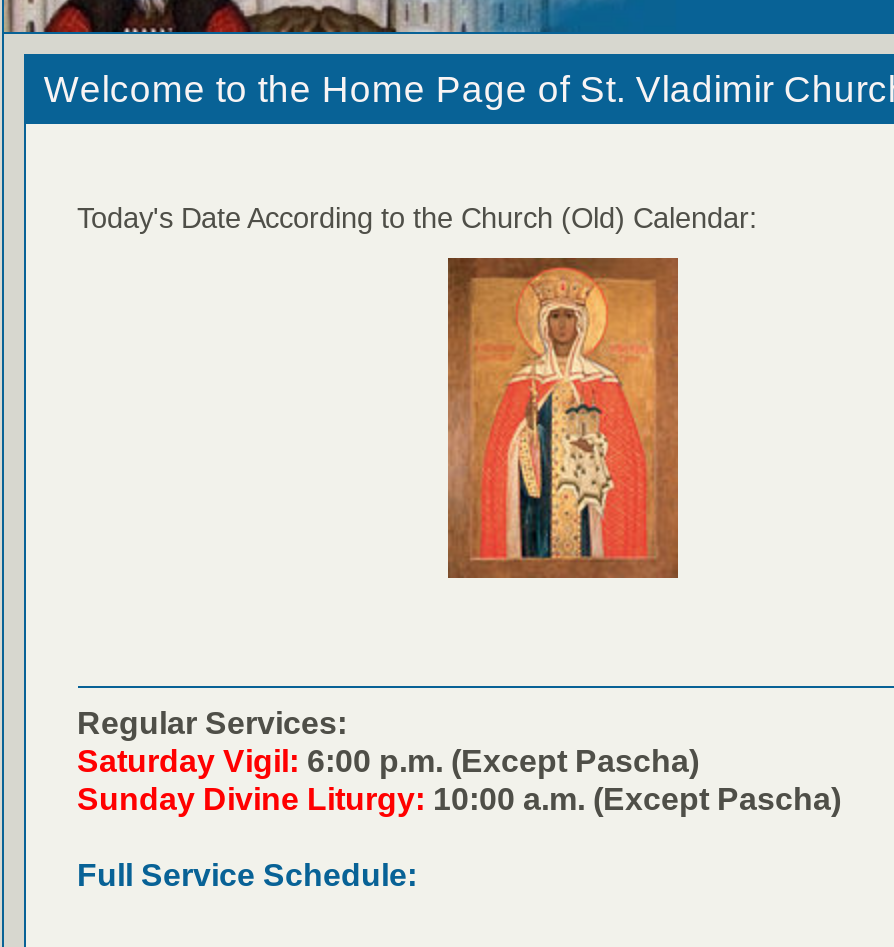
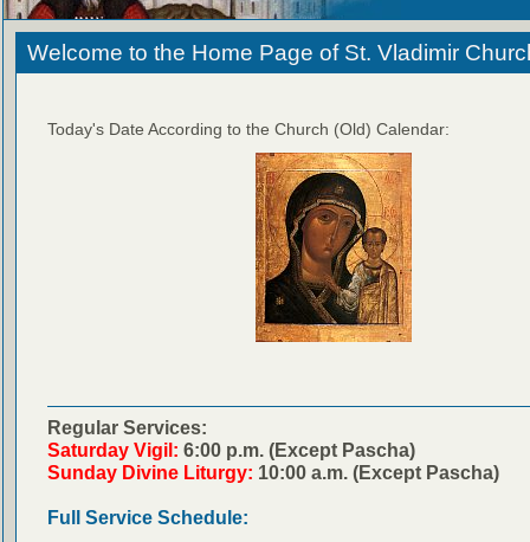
[430,256,694,580] [image] -> [254,151,413,343] [image]

